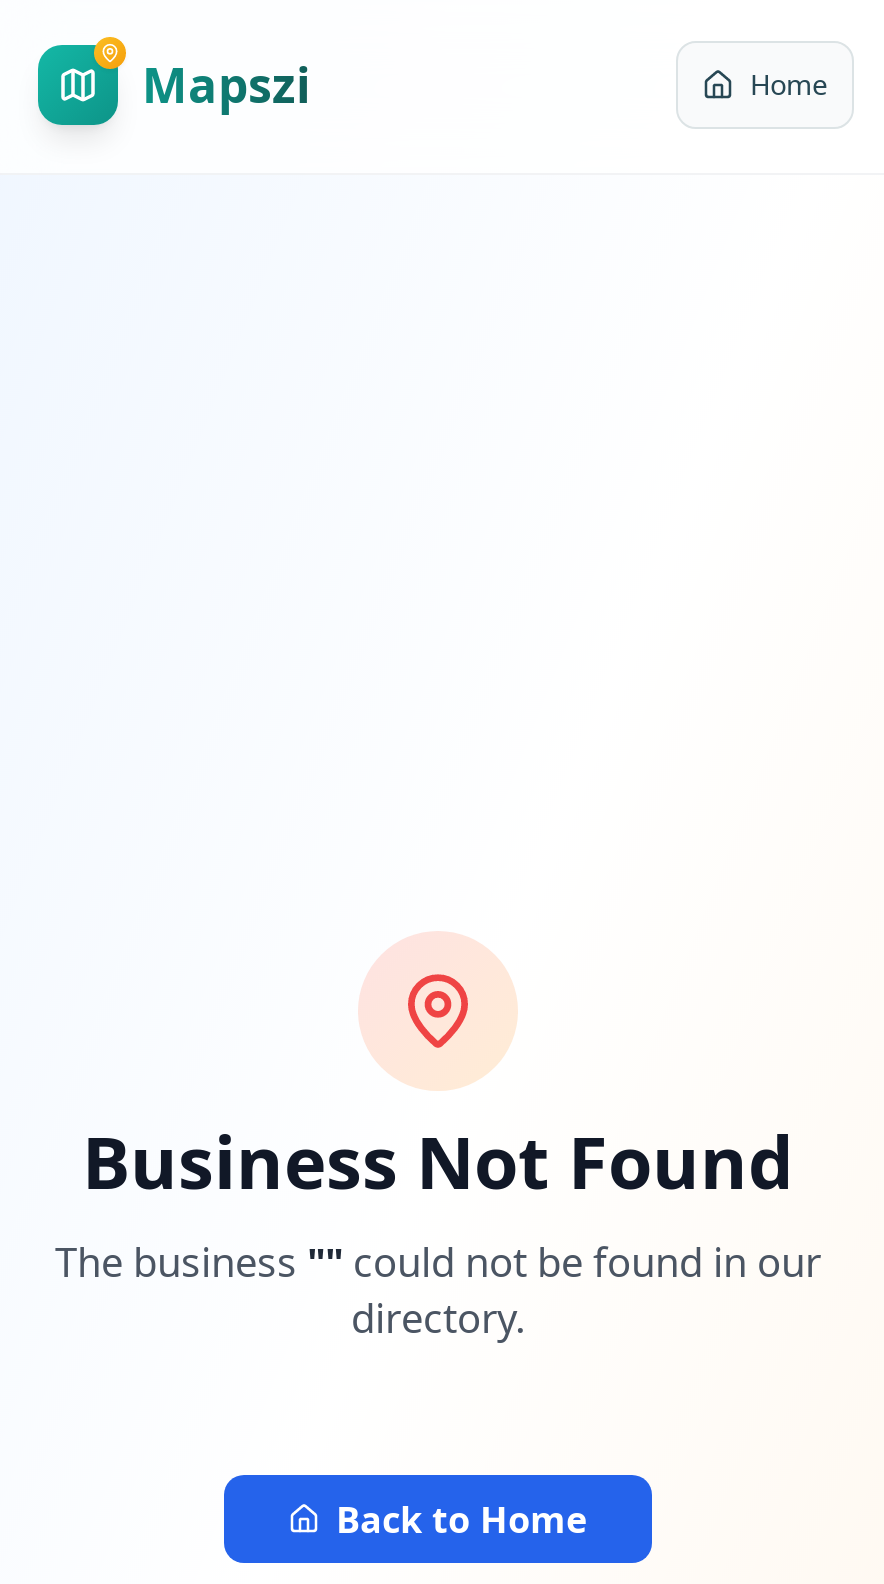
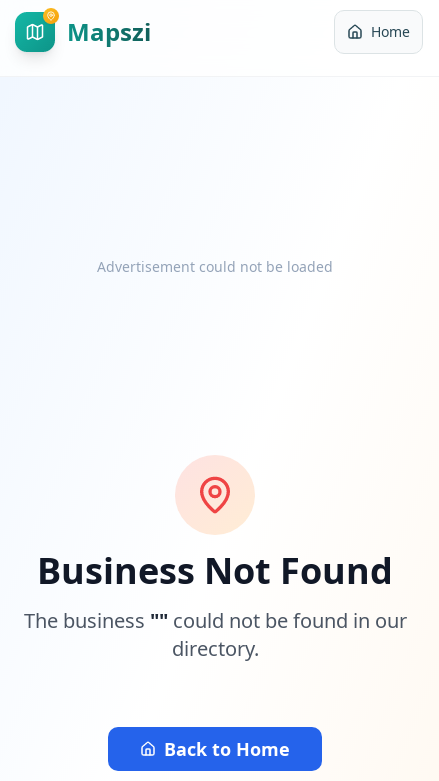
none -> [97,256,333,275] Advertisement could not be loaded

